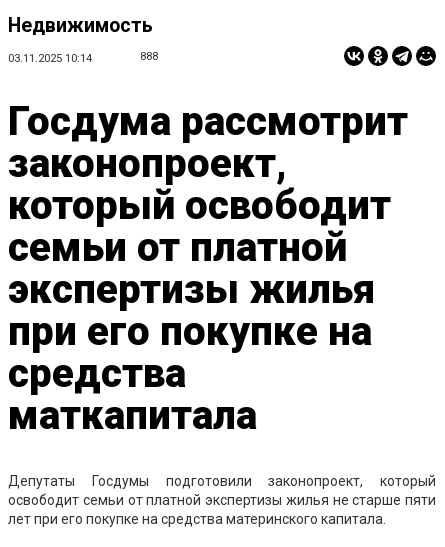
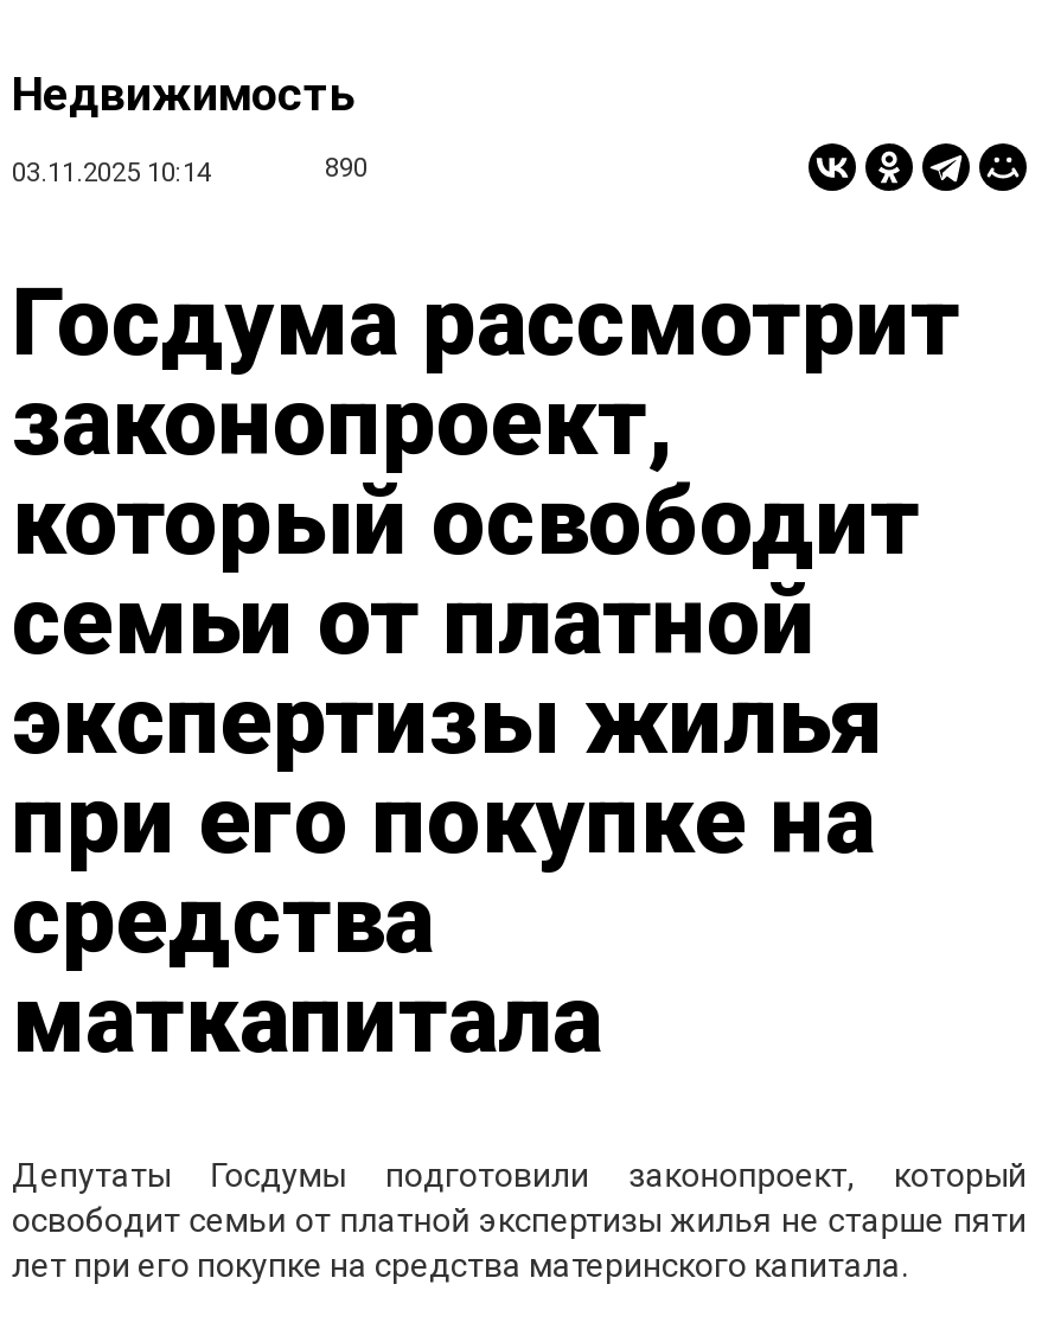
[140,50,158,63] 888 -> [325,153,368,184] 890

